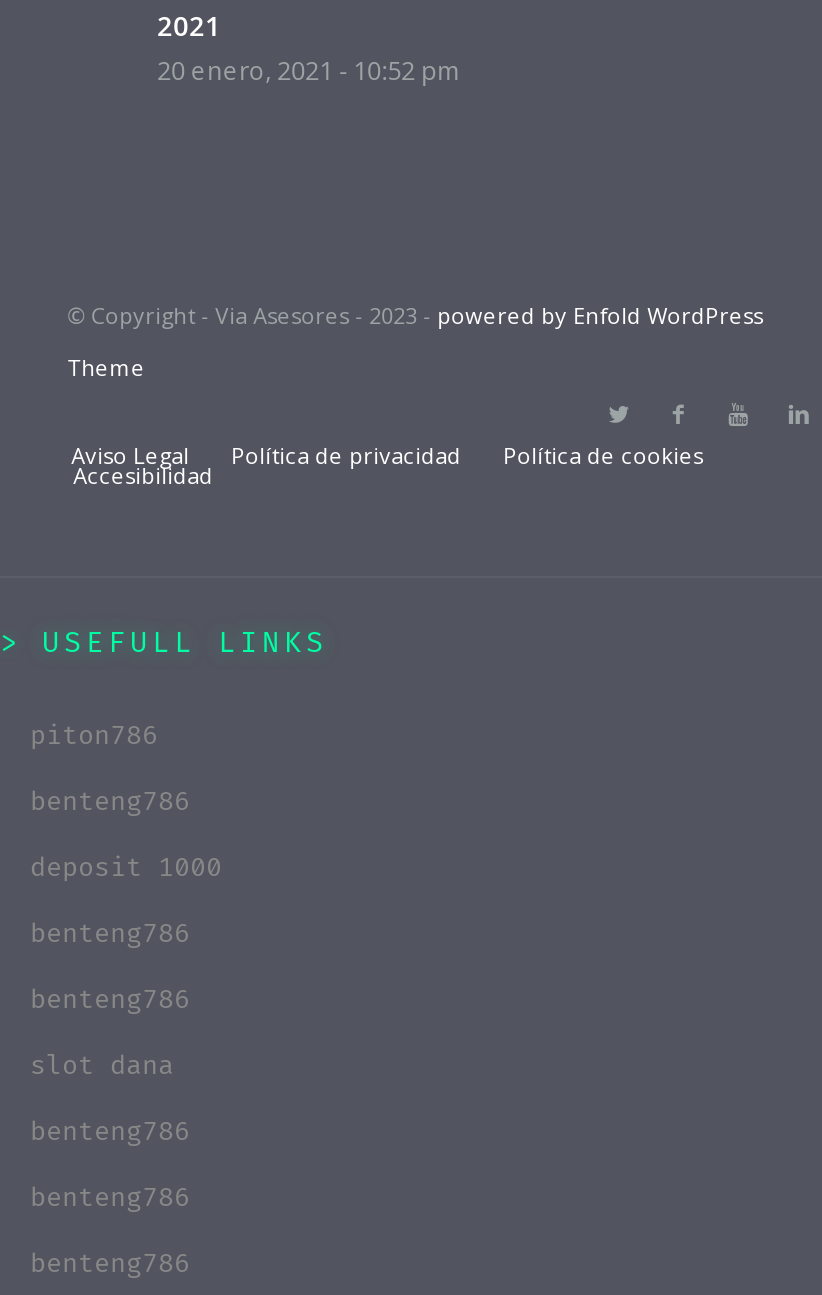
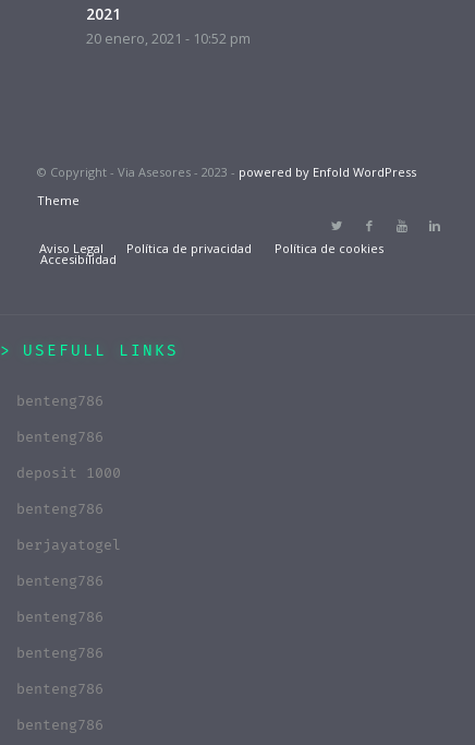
[30,720,158,752] piton786 -> [16,393,103,410] benteng786
none -> [16,537,121,554] berjayatogel
[30,1050,174,1082] slot dana -> [16,609,103,626] benteng786

